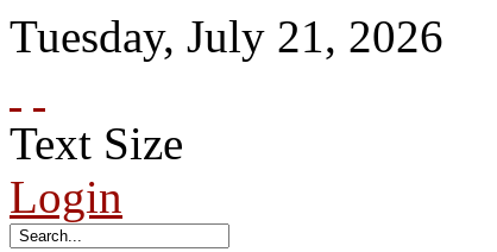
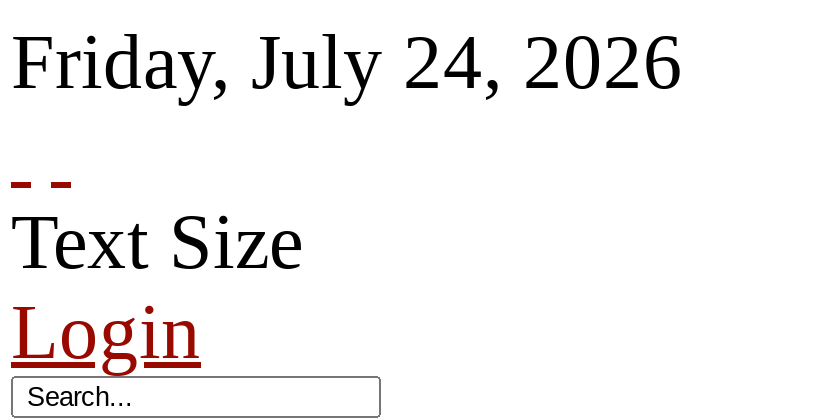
[10,11,443,62] Tuesday, July 21, 2026 -> [11,18,683,104] Friday, July 24, 2026

